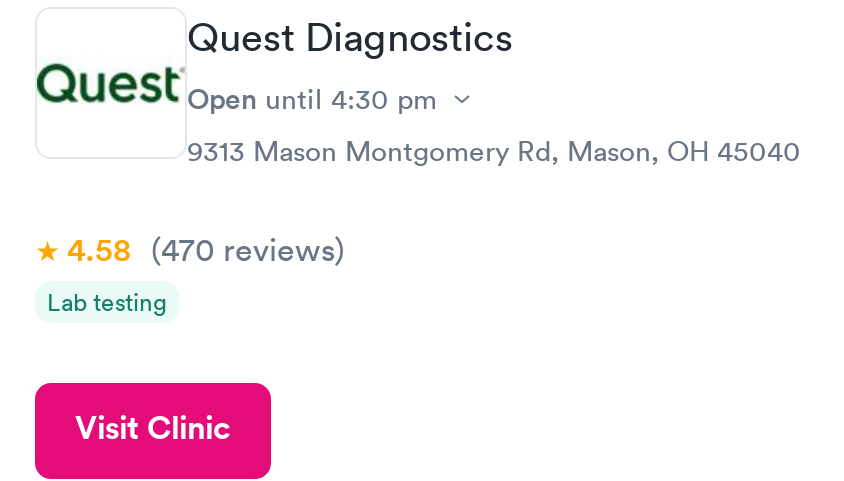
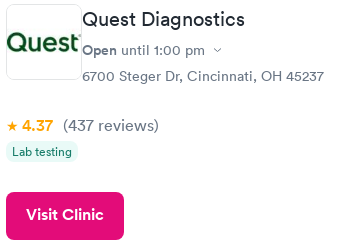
[187,79,801,169] Open until 4:30 pm | 9313 Mason Montgomery Rd, Mason, OH 45040 -> [82,40,324,85] Open until 1:00 pm | 6700 Steger Dr, Cincinnati, OH 45237
[67,229,345,271] 4.58 (470 reviews) -> [22,115,159,136] 4.37 (437 reviews)

